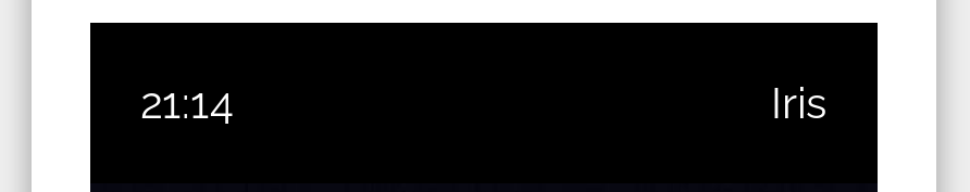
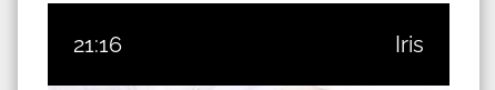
[140,78,234,130] 21:14 -> [73,31,122,58] 21:16

